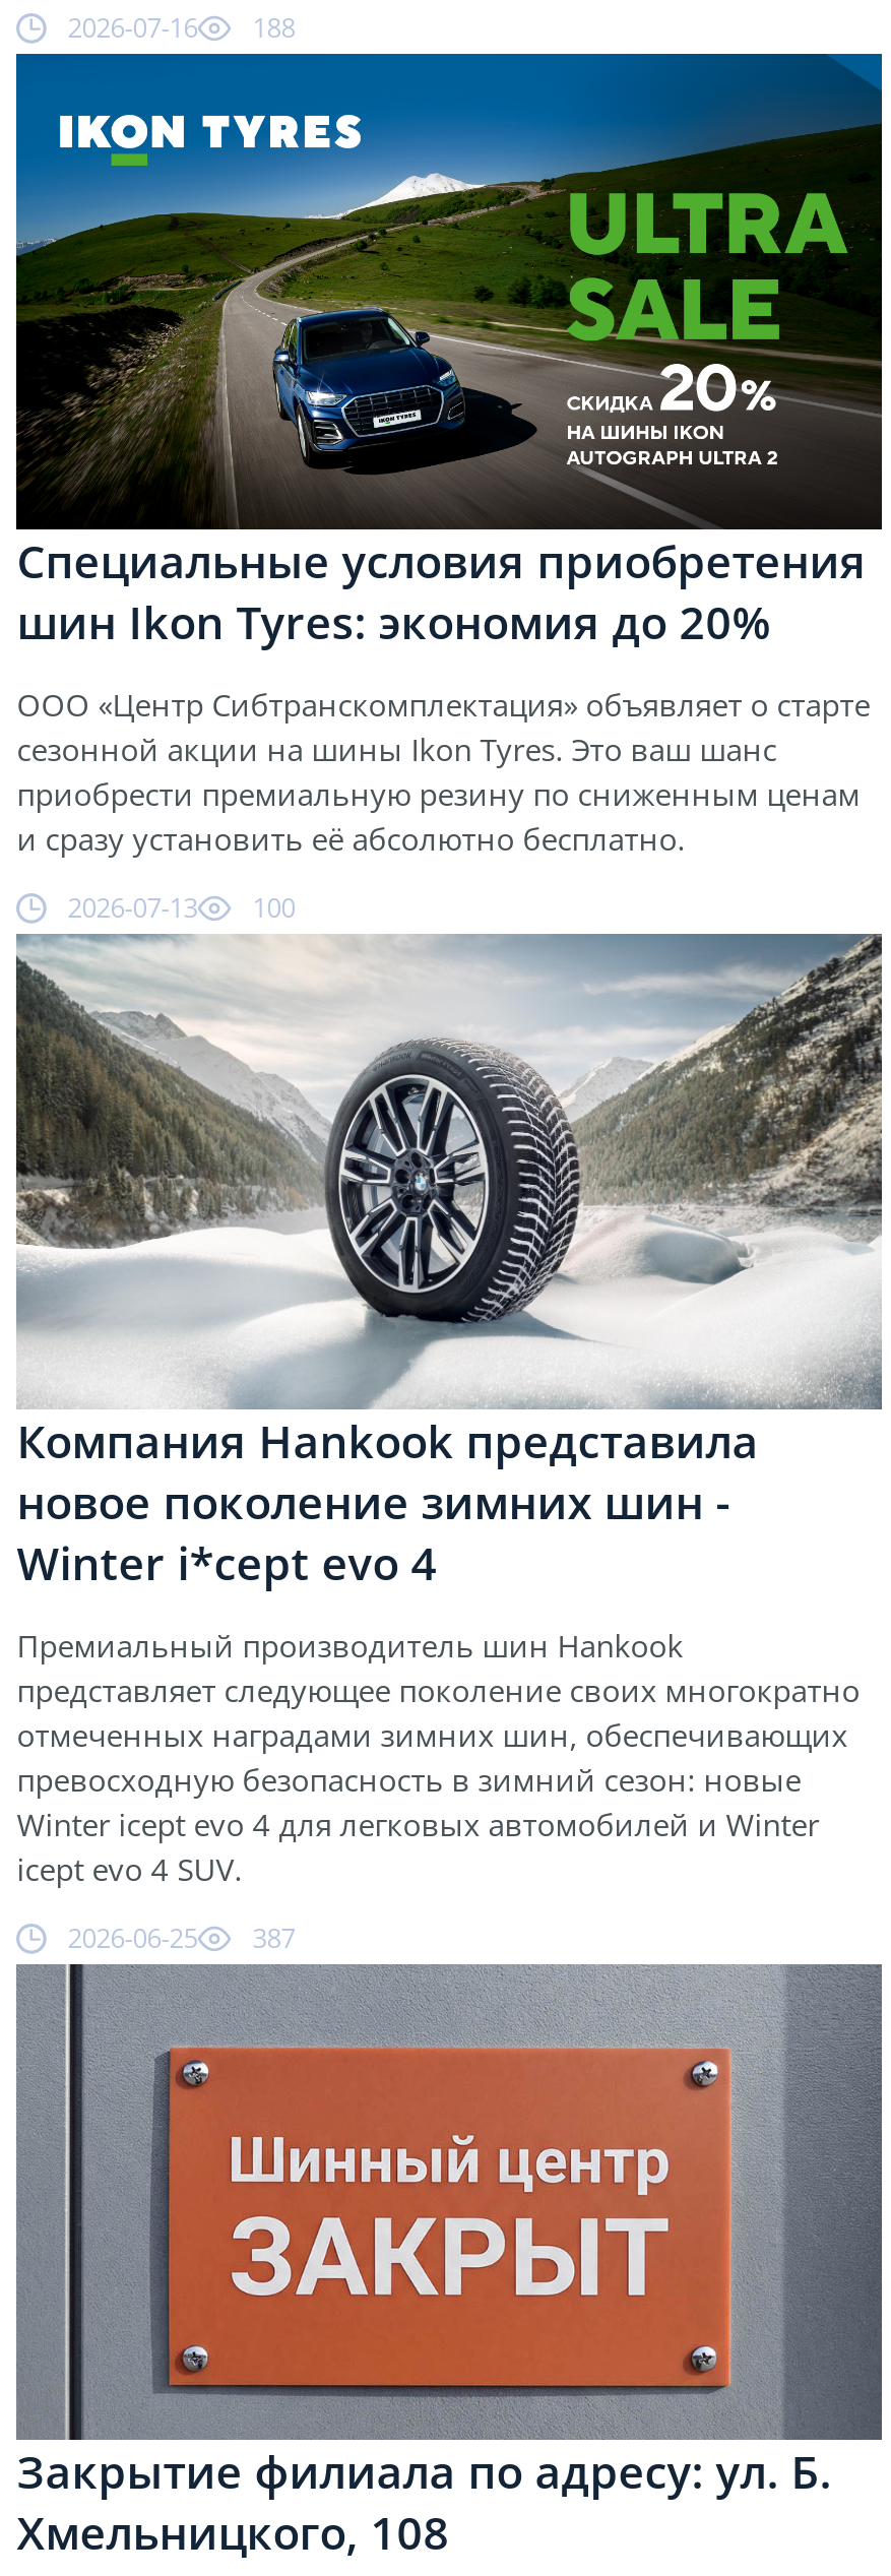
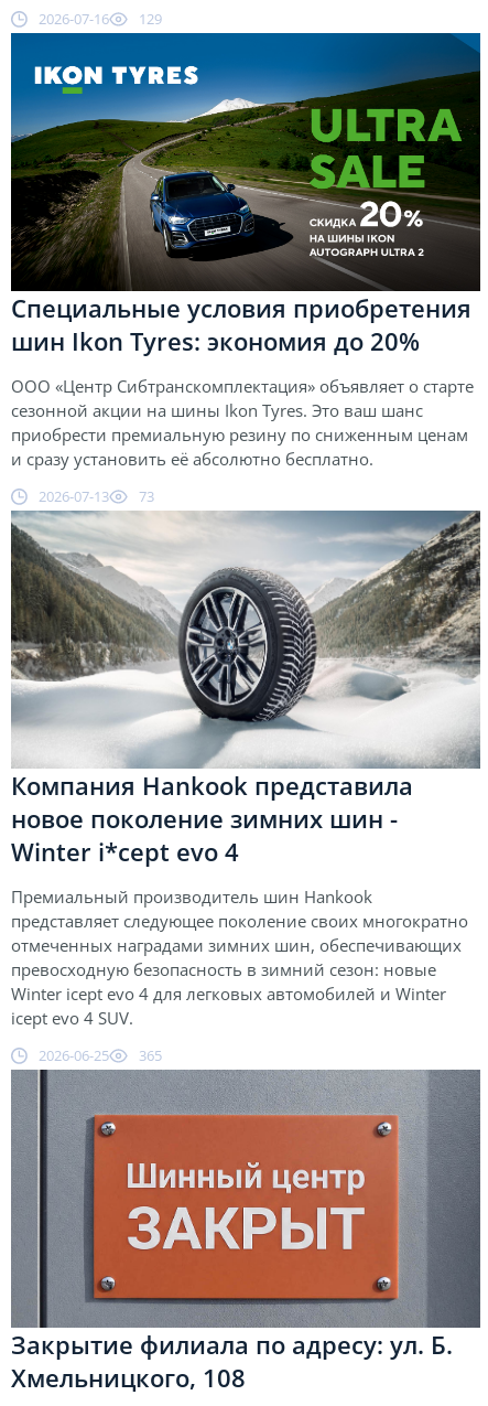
[67,9,295,46] 2026-07-16 188 -> [39,9,162,29] 2026-07-16 129
[67,889,295,926] 2026-07-13 100 -> [39,486,154,506] 2026-07-13 73
[67,1920,295,1957] 2026-06-25 387 -> [39,1046,162,1065] 2026-06-25 365

